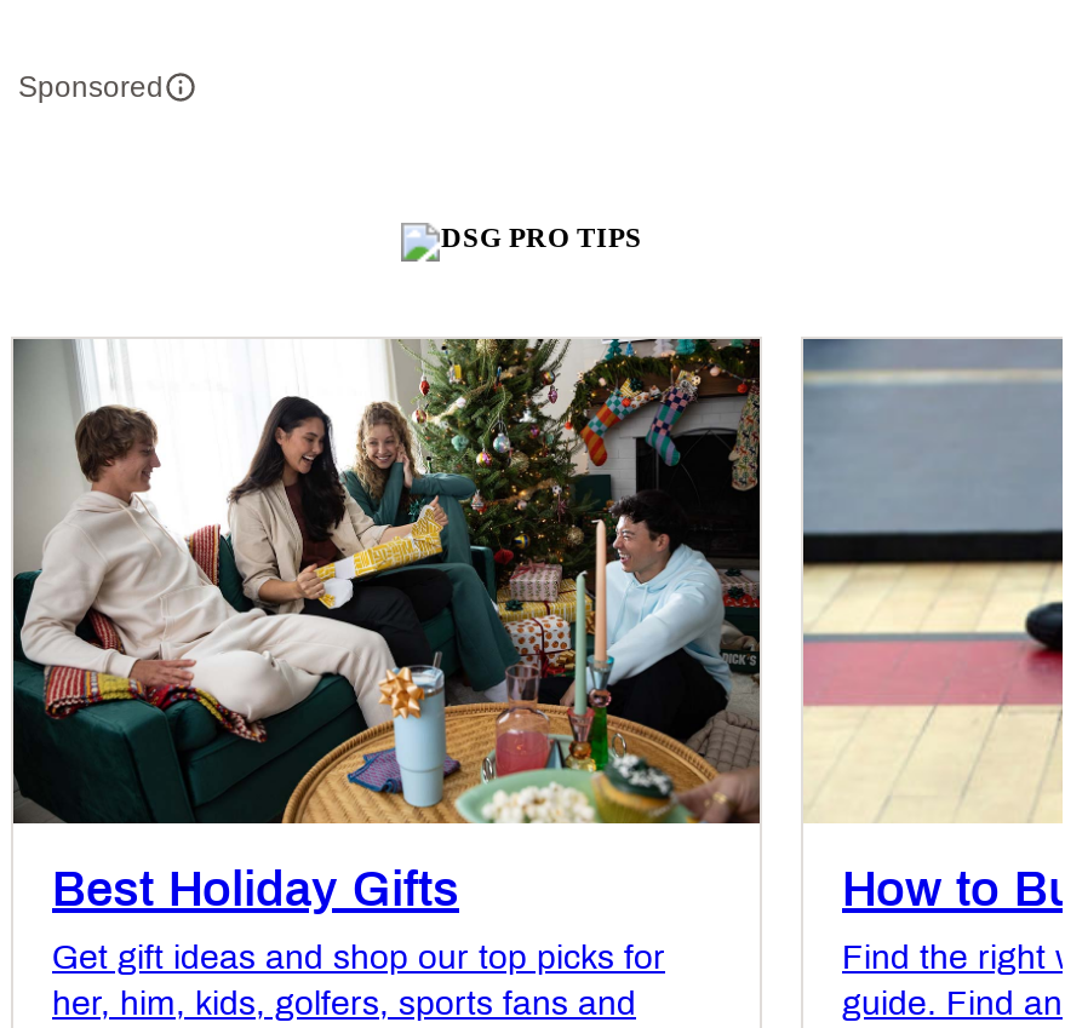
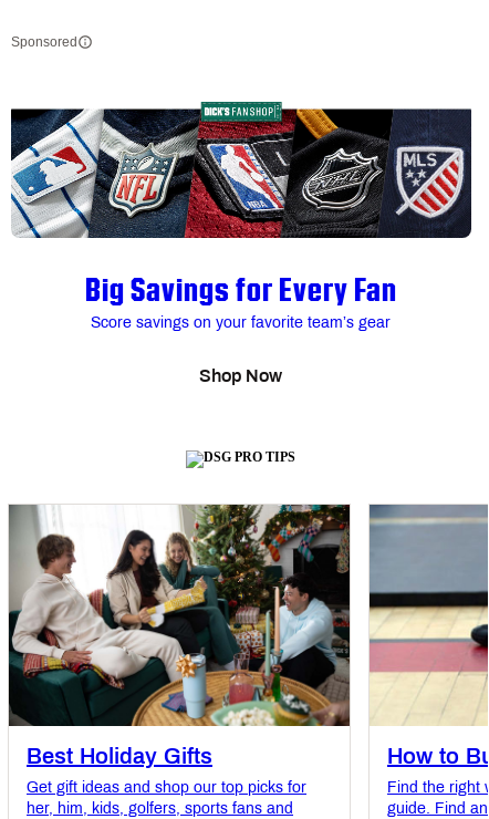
none -> [10,101,472,386] [image] | Big Savings for Every Fan | Score savings on your favorite team’s gear | Shop Now

